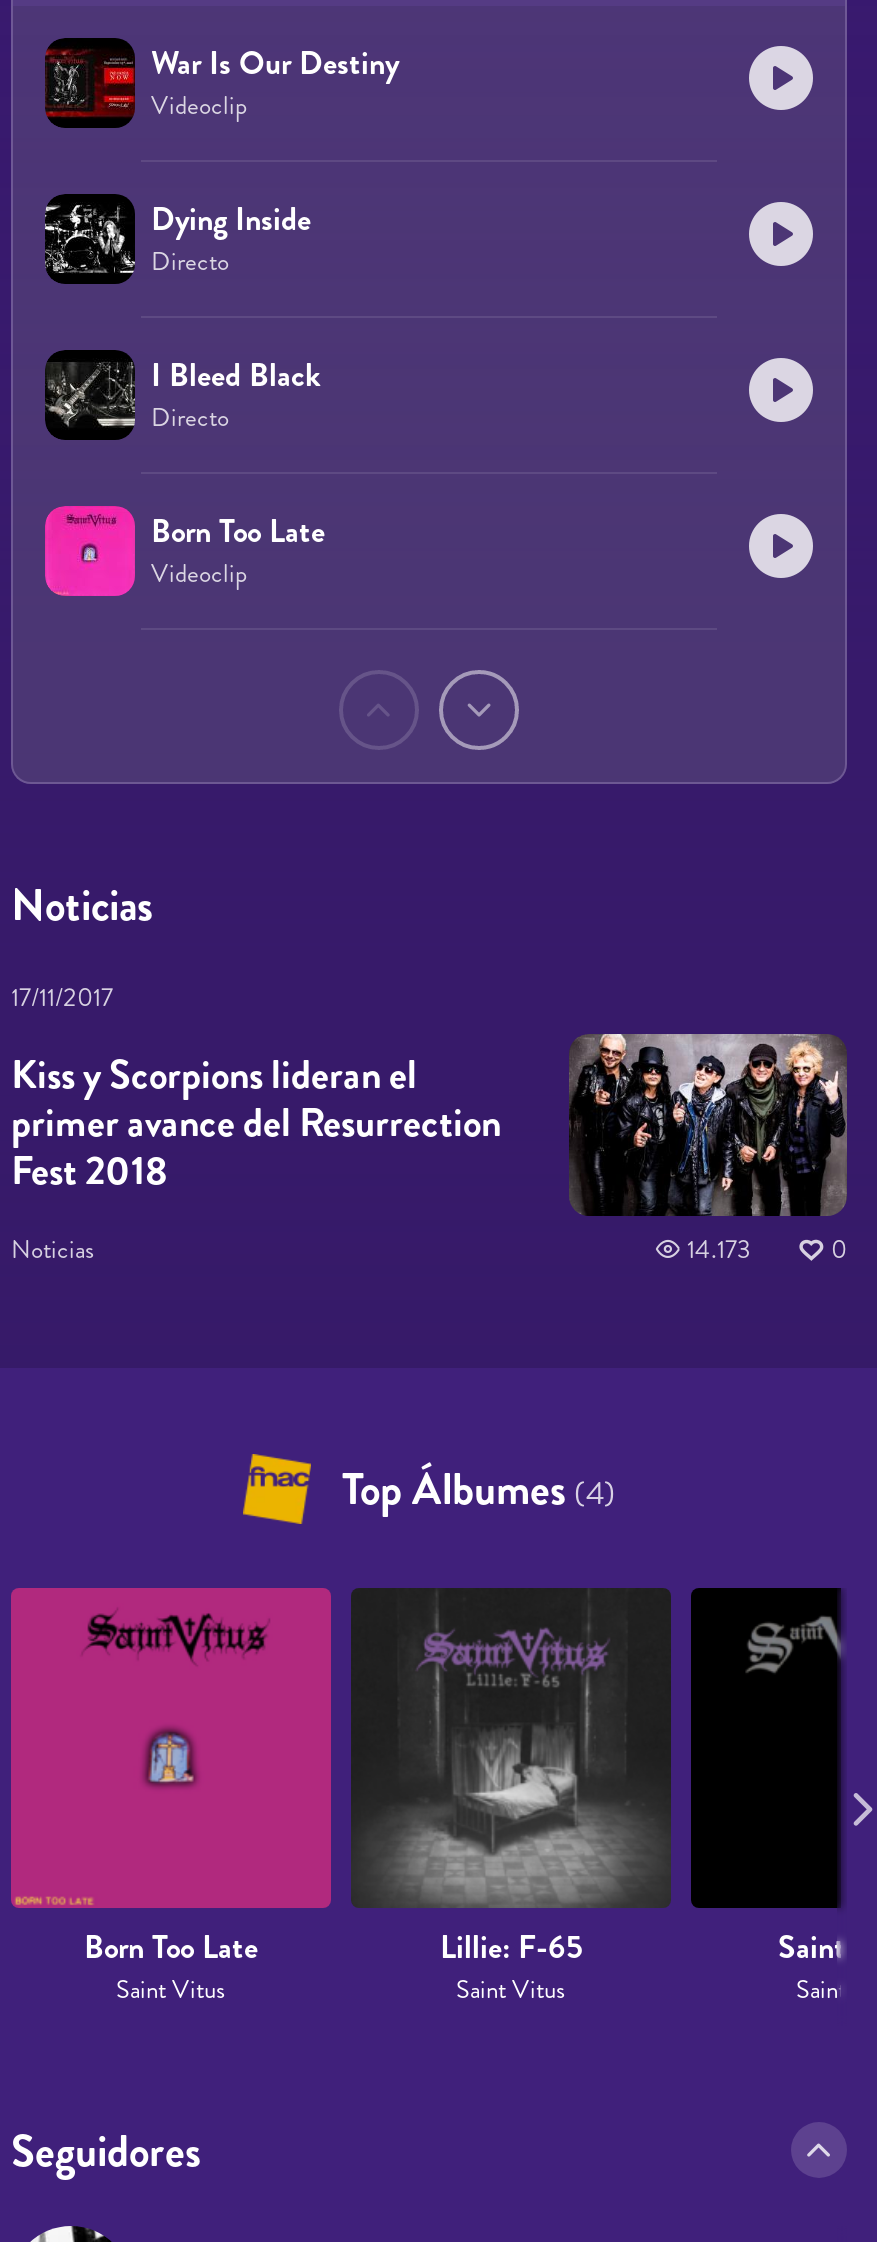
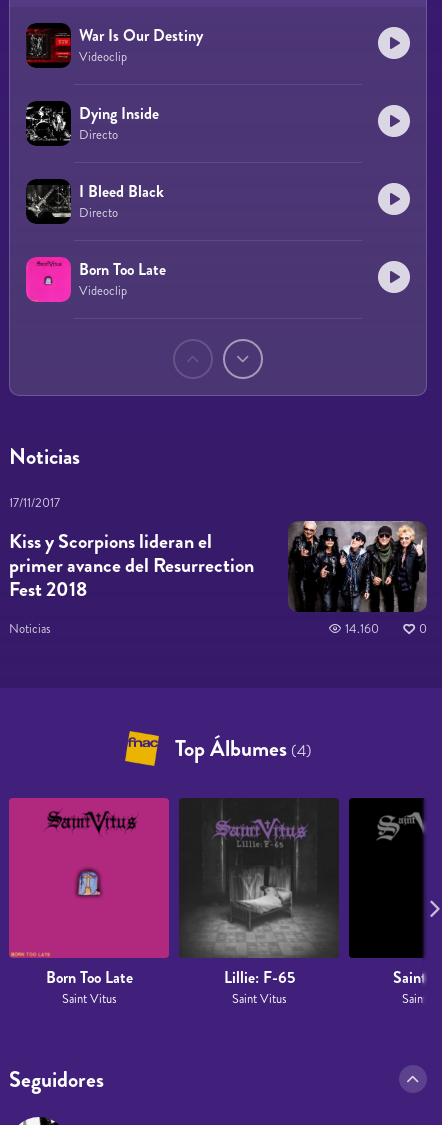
[687,1233,751,1269] 14.173 -> [345,620,379,638] 14.160

